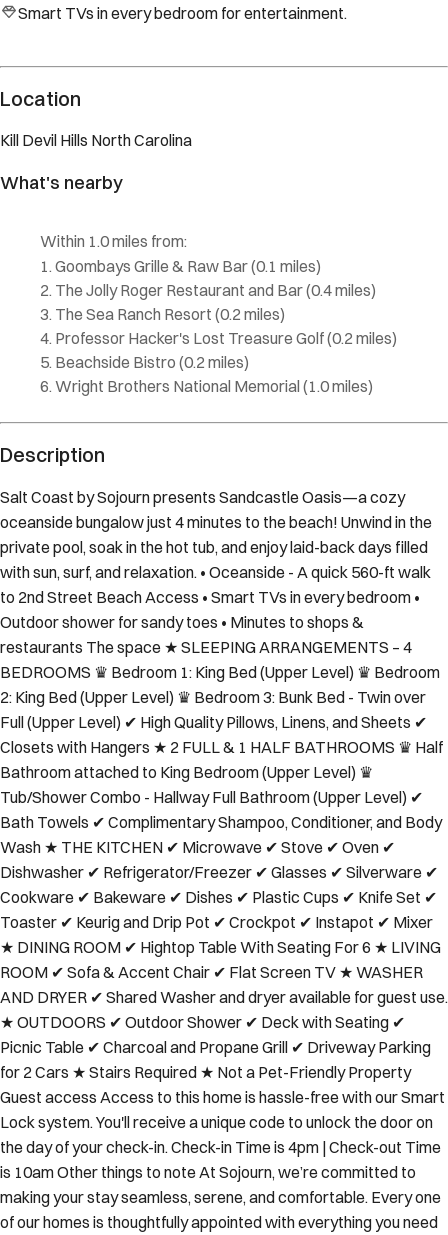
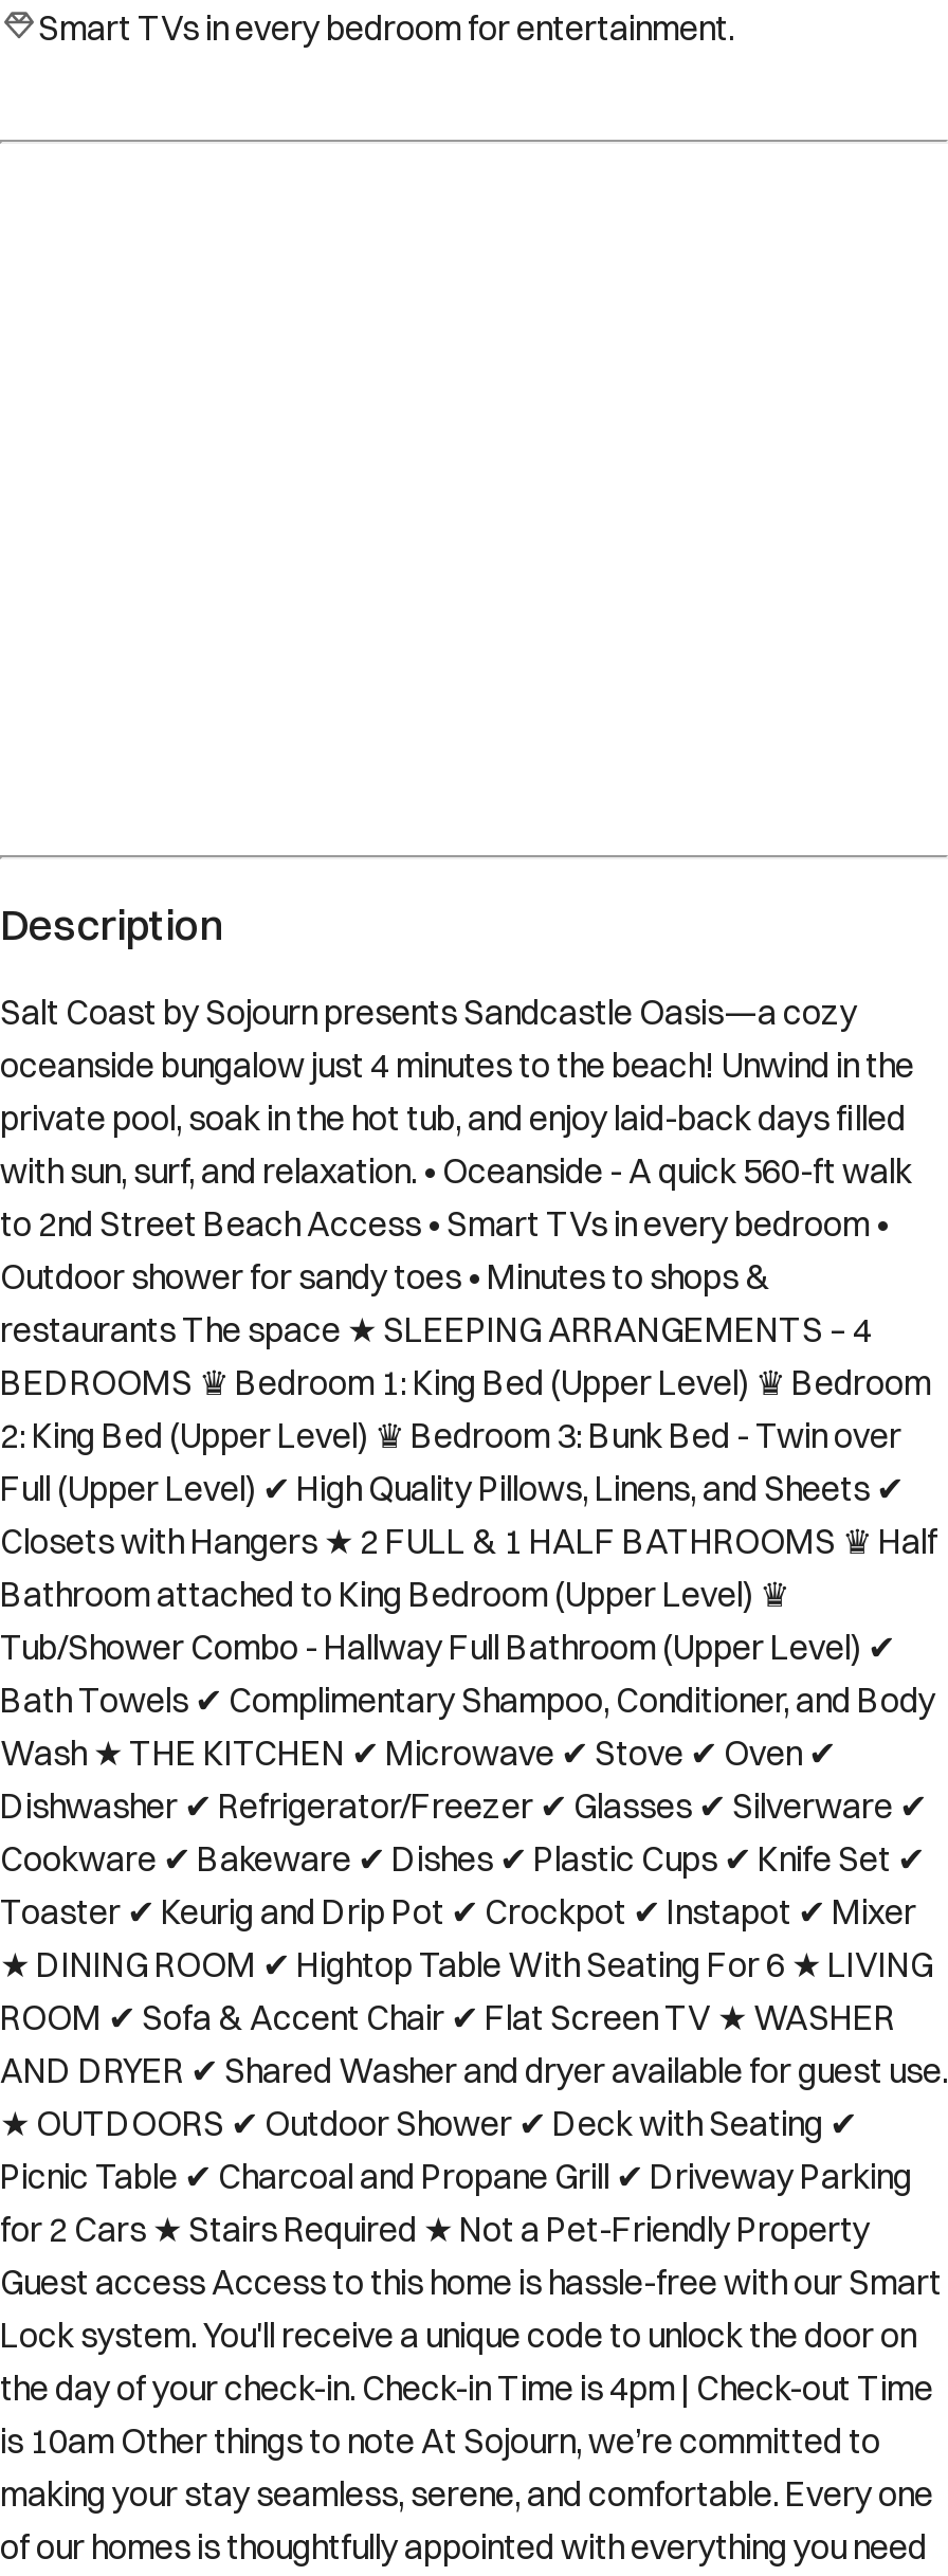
[0,86,397,396] Location | Kill Devil Hills North Carolina | What's nearby | Within 1.0 miles from: | Goombays Grille & Raw Bar (0.1 miles) | The Jolly Roger Restaurant and Bar (0.4 miles) | The Sea Ranch Resort (0.2 miles) | Professor Hacker's Lost Treasure Golf (0.2 miles) | Beachside Bistro (0.2 miles) | Wright Brothers National Memorial (1.0 miles) -> none

